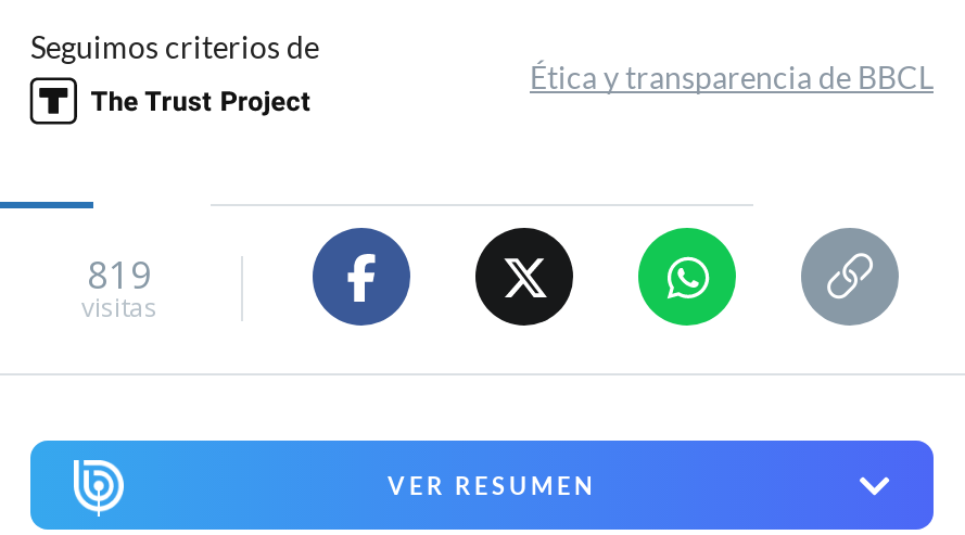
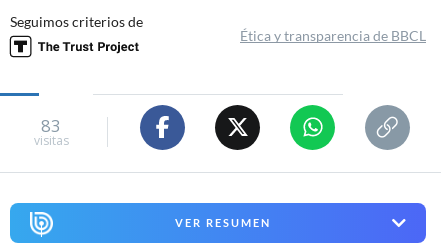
[87,250,152,300] 819 -> [41,114,61,137] 83

